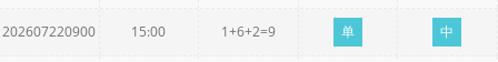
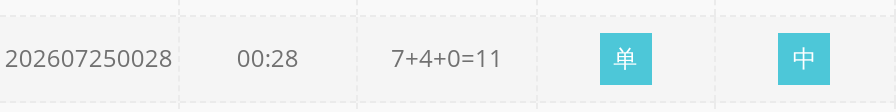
[3,23,96,42] 202607220900 -> [5,41,173,75] 202607250028
[132,23,166,42] 15:00 -> [237,41,299,75] 00:28
[221,23,276,42] 1+6+2=9 -> [391,41,503,75] 7+4+0=11

